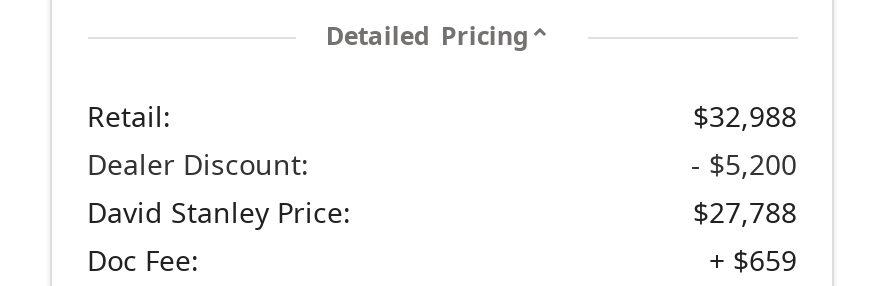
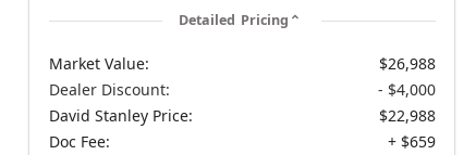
[87,97,797,135] Retail: | $32,988 -> [48,53,435,73] Market Value: | $26,988
[691,145,797,183] - $5,200 -> [377,79,435,99] - $4,000
[693,193,797,231] $27,788 -> [379,105,435,125] $22,988

